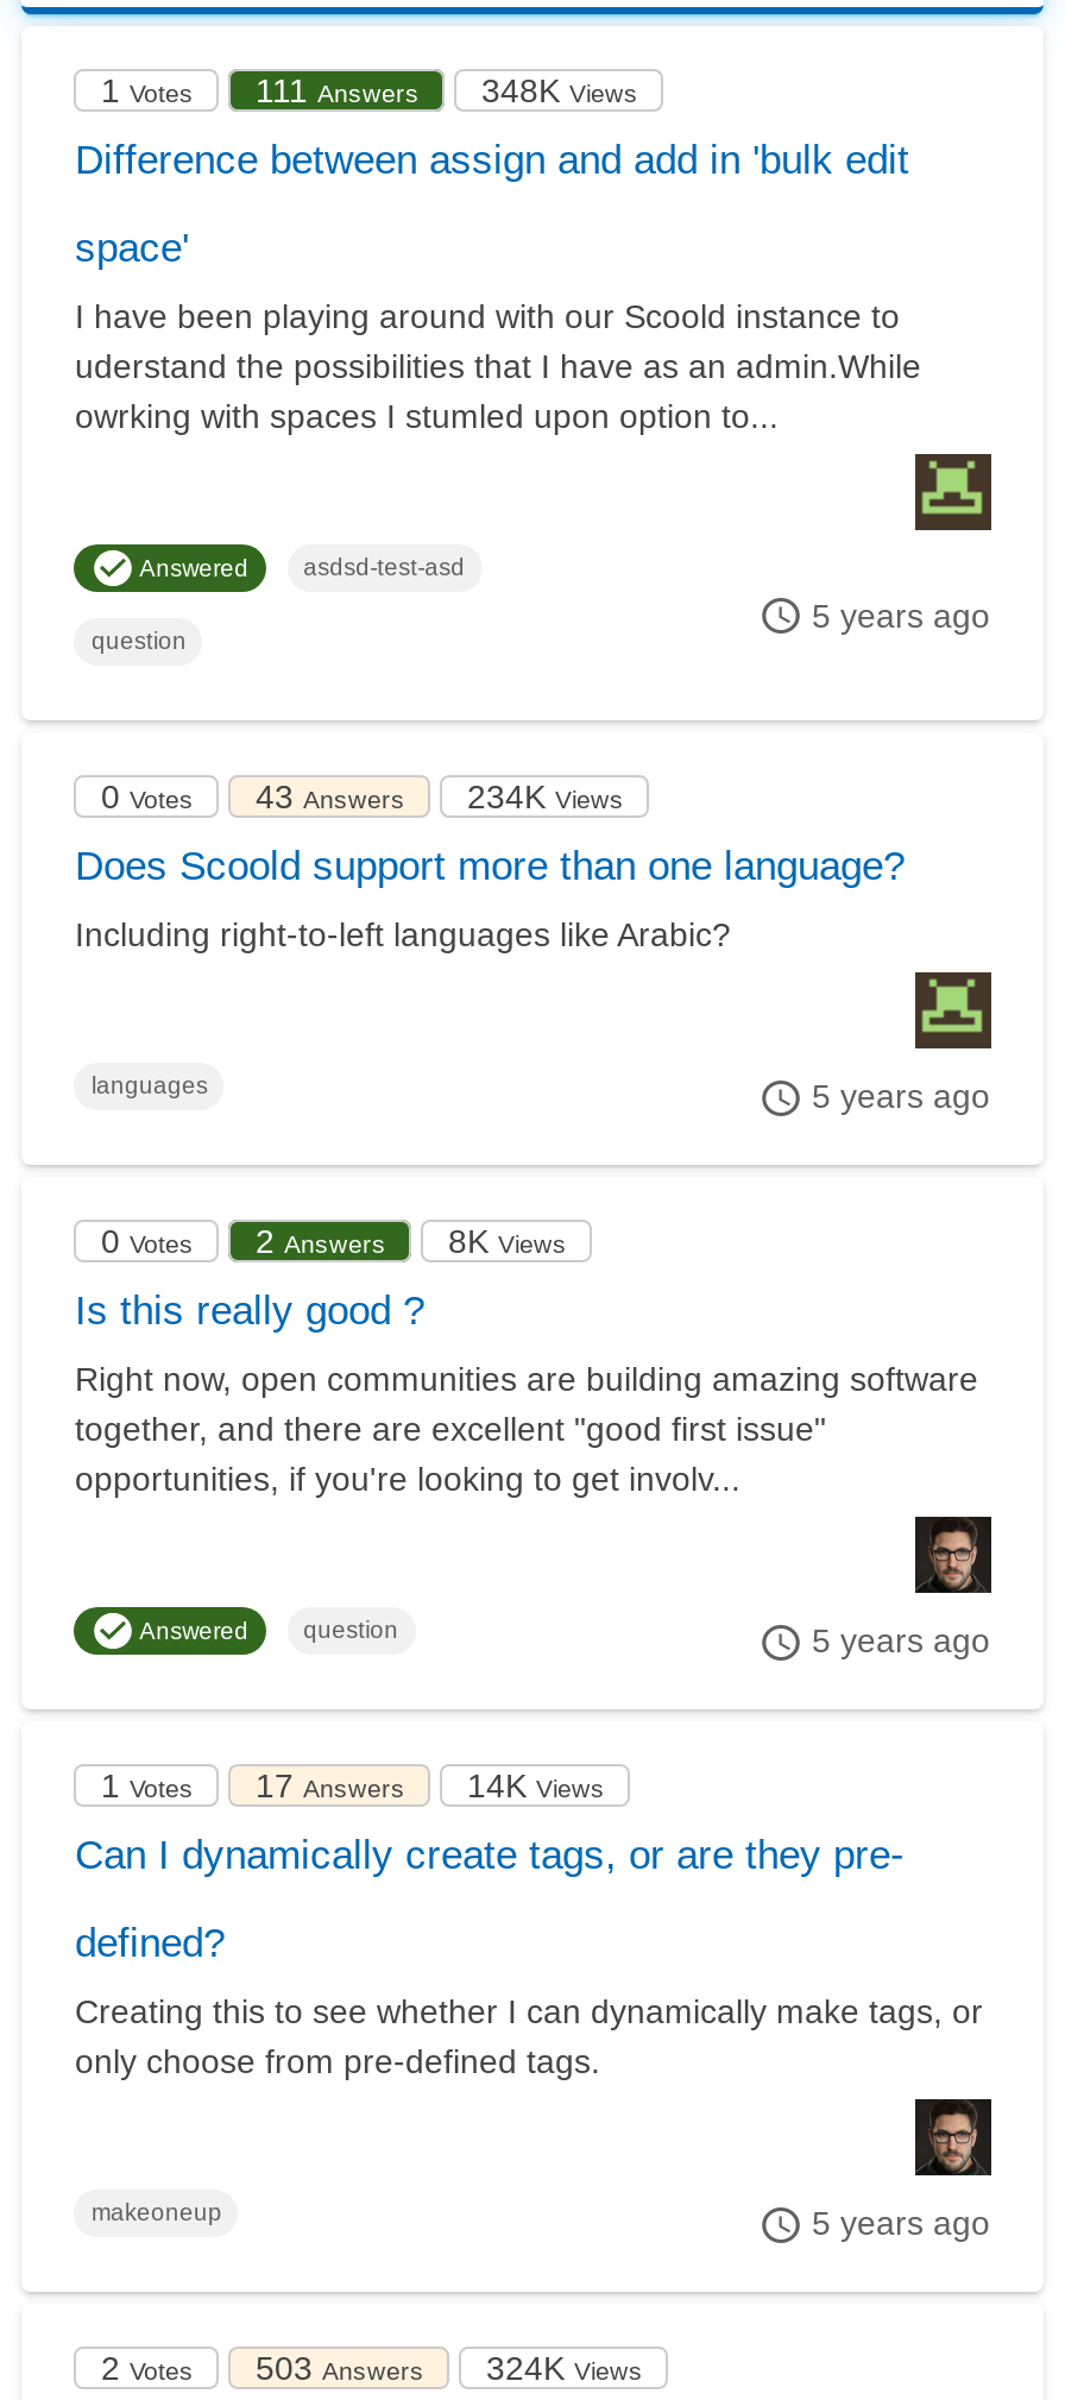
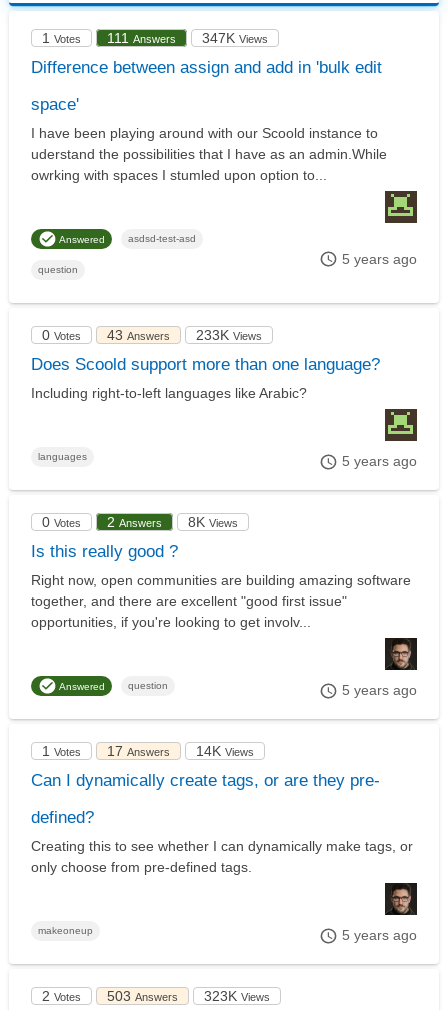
[101,70,638,108] 1 Votes 111Answers 348K Views -> [42,29,268,45] 1 Votes 111Answers 347K Views
[467,776,624,814] 234K Views -> [196,326,262,342] 233K Views
[101,2348,643,2386] 2 Votes 503 Answers 324K Views -> [42,987,270,1003] 2 Votes 503 Answers 323K Views

